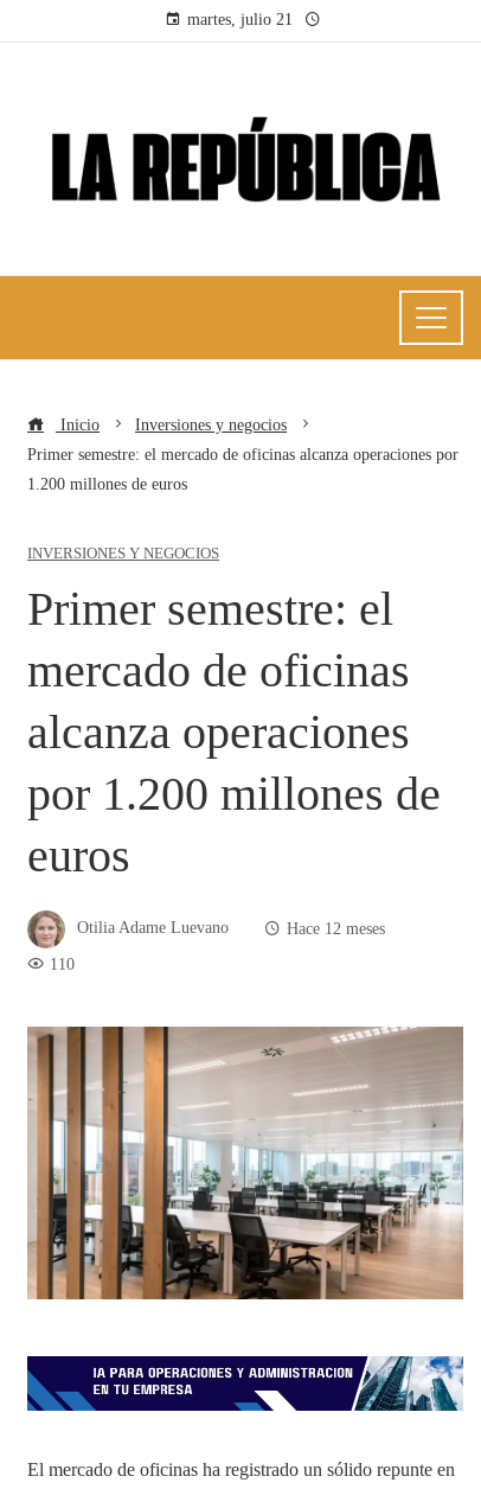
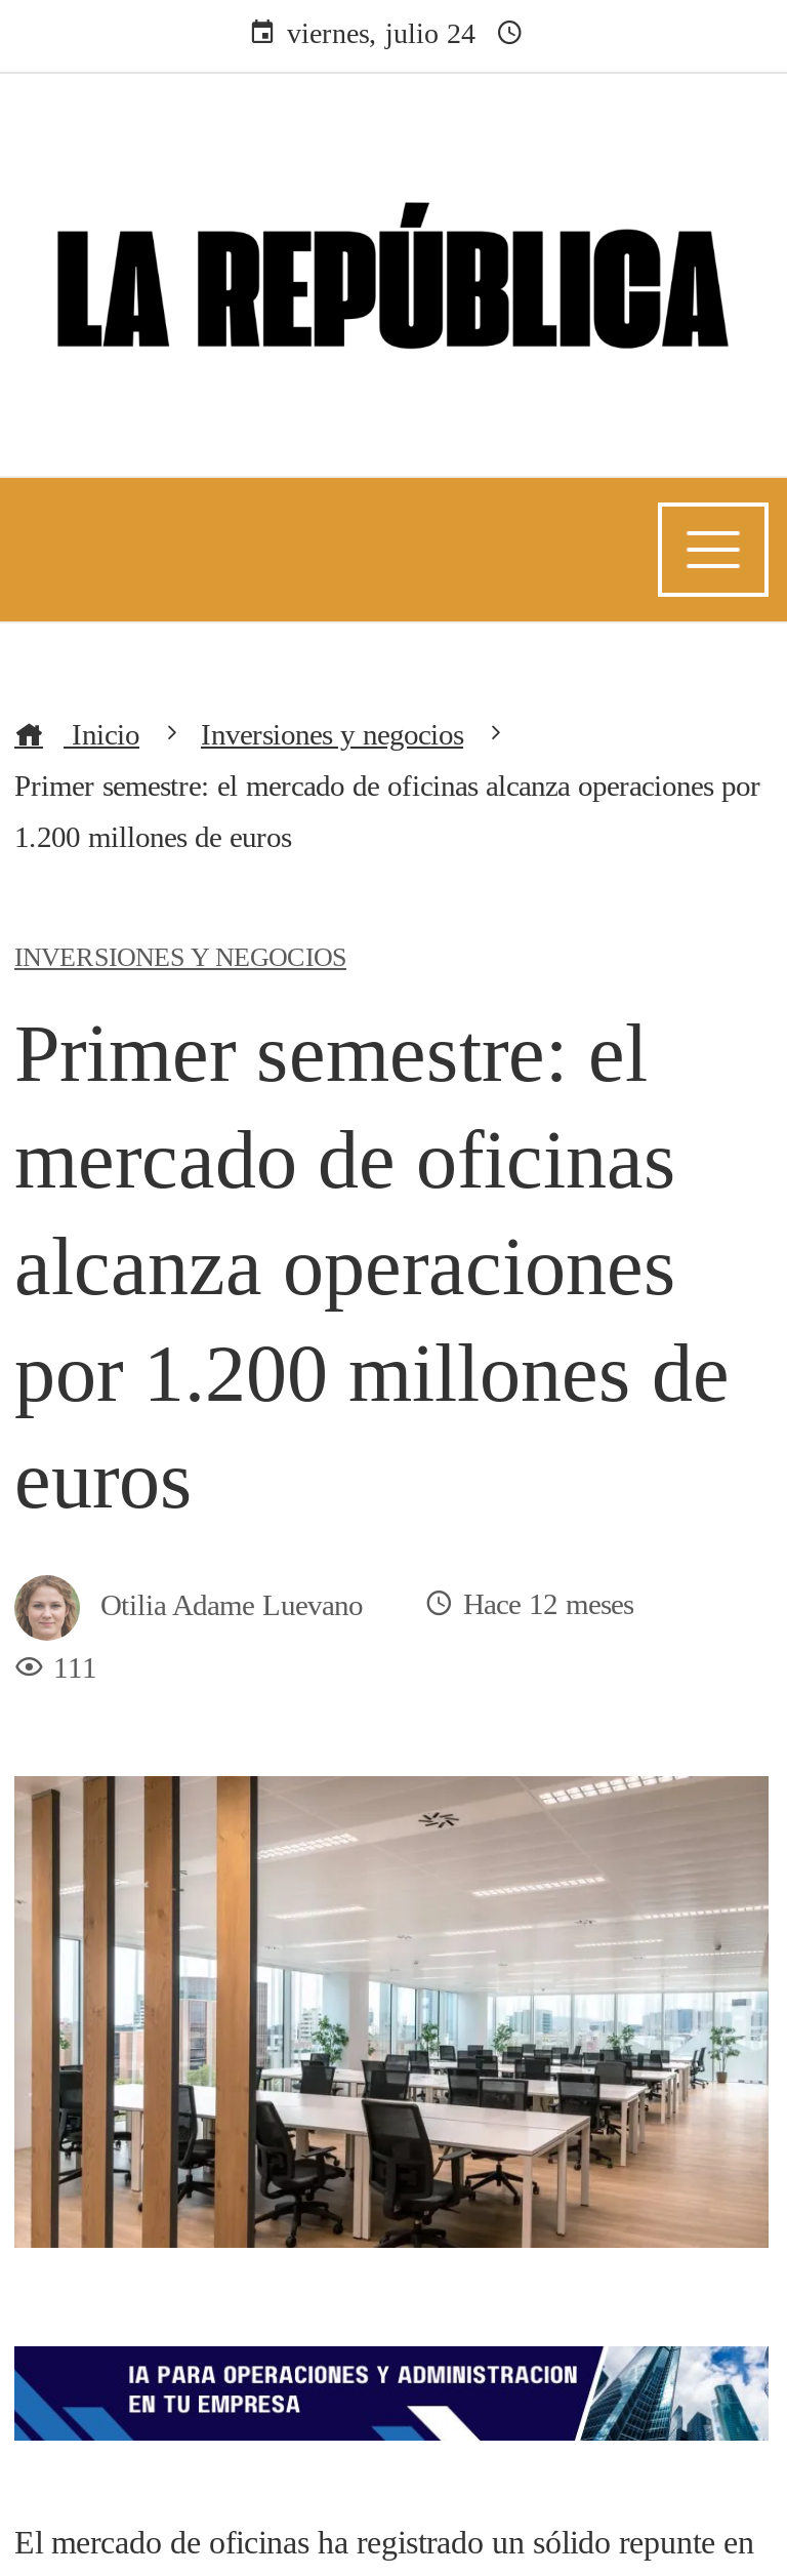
[187,11,292,28] martes, julio 21 -> [287,18,475,49] viernes, julio 24
[50,955,75,974] 110 -> [53,1651,96,1684] 111

